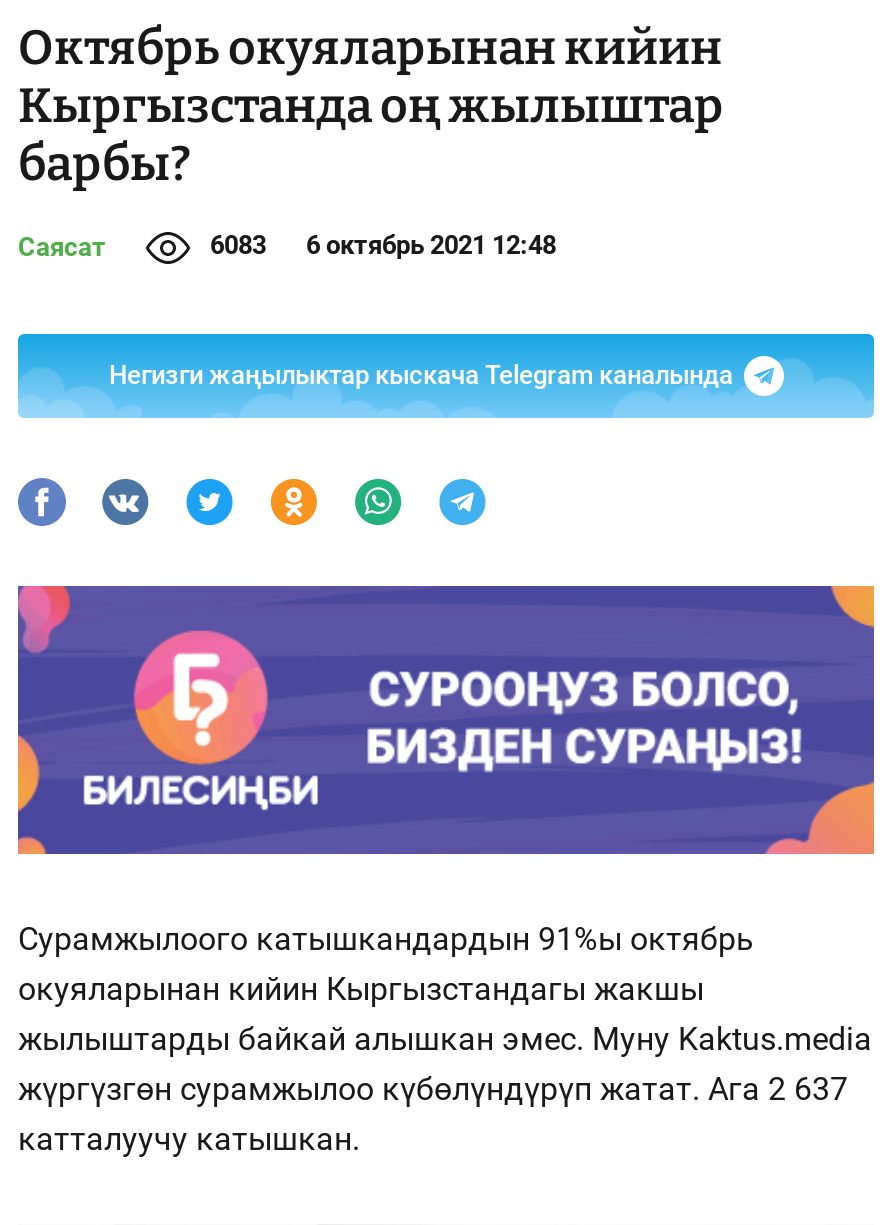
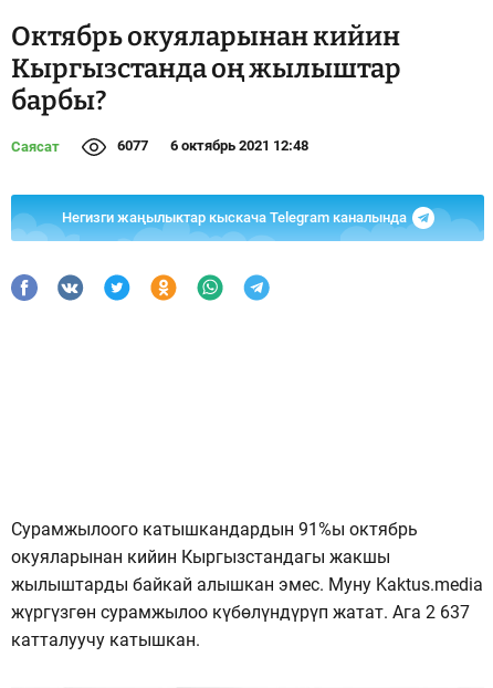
[210,230,556,260] 6083 6 октябрь 2021 12:48 -> [117,137,308,154] 6077 6 октябрь 2021 12:48
[16,584,876,856] [image] -> none

